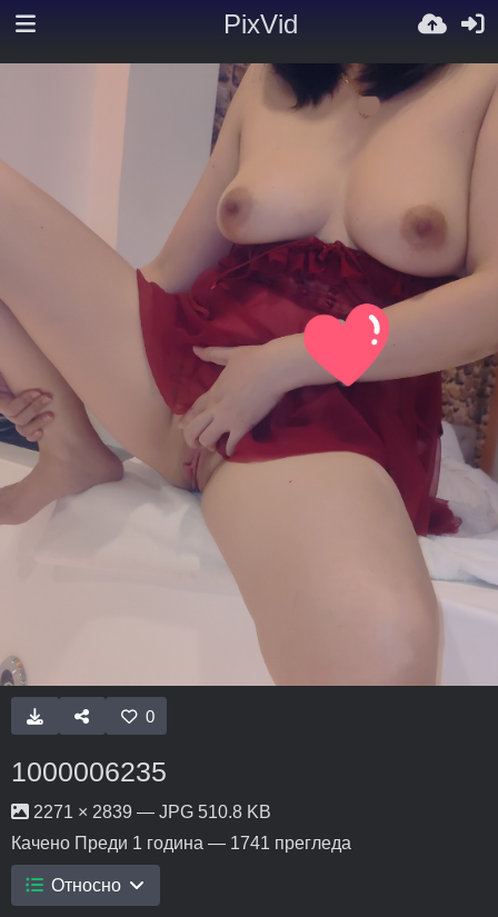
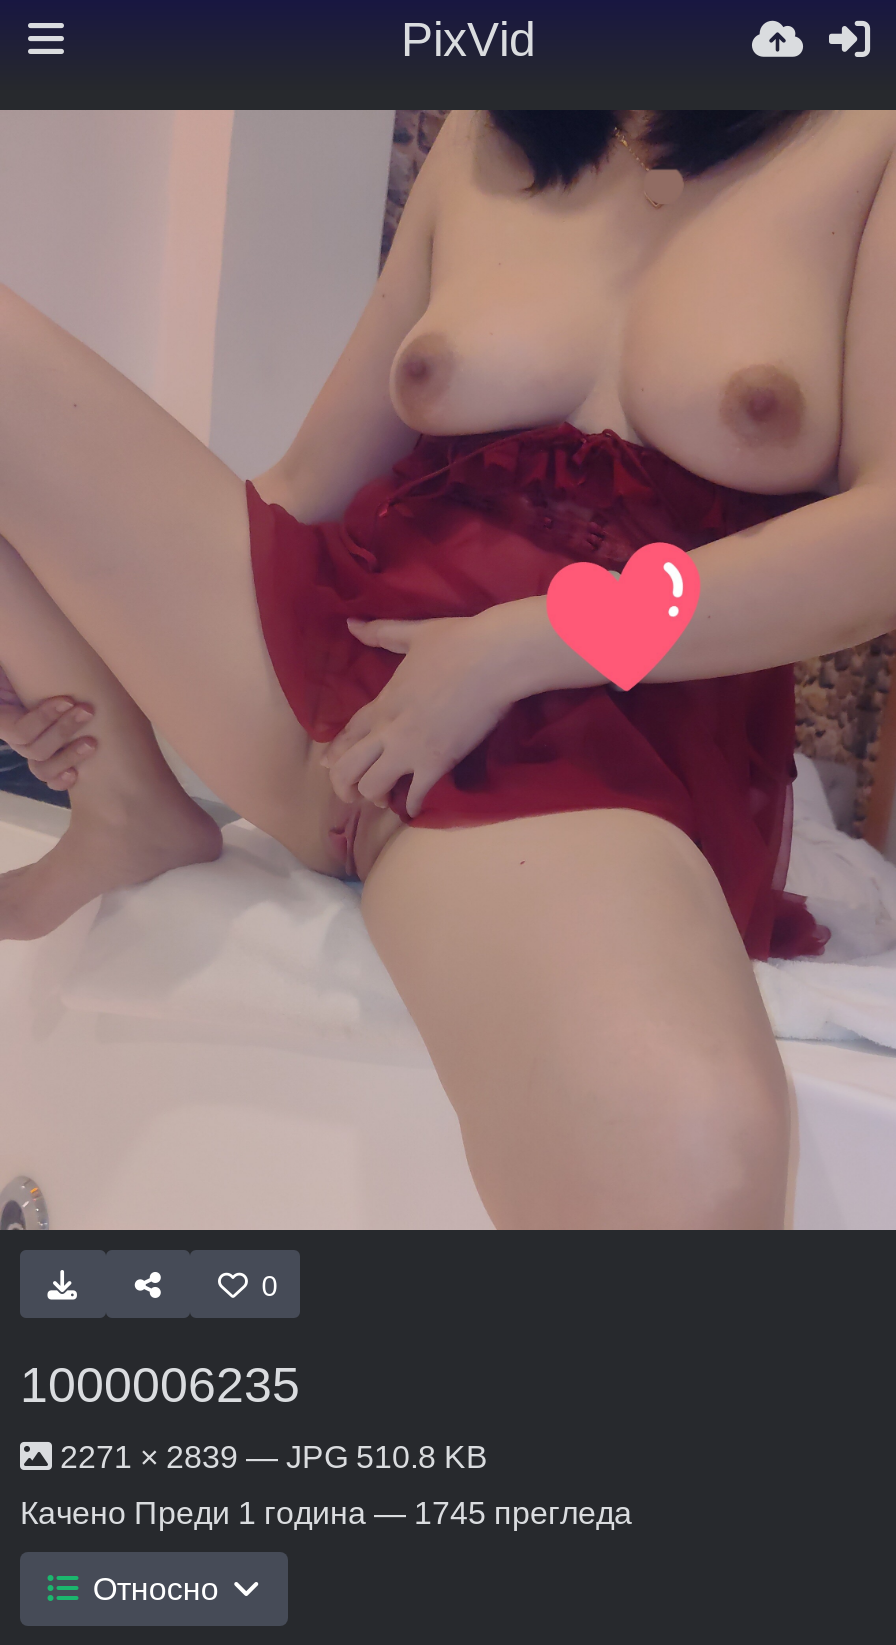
[11,834,351,853] Качено Преди 1 година — 1741 прегледа -> [20,1496,632,1530] Качено Преди 1 година — 1745 прегледа

